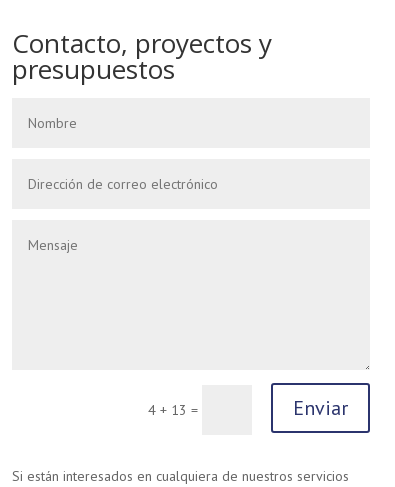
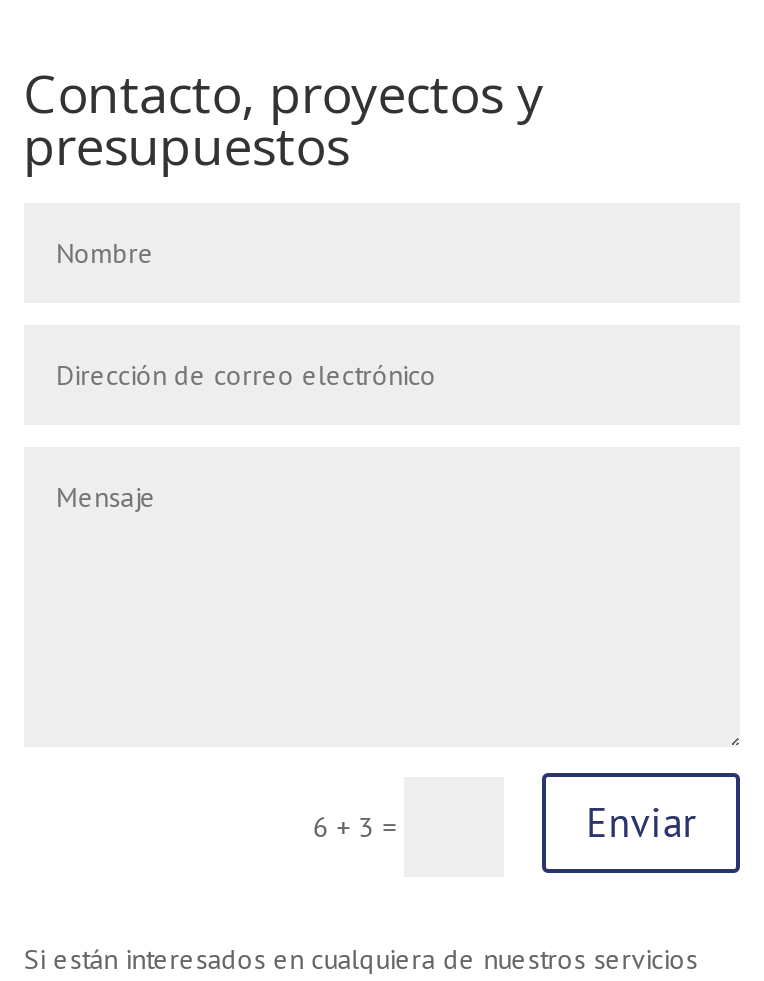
[148,401,202,419] 4 + 13 = -> [312,808,404,844] 6 + 3 =

